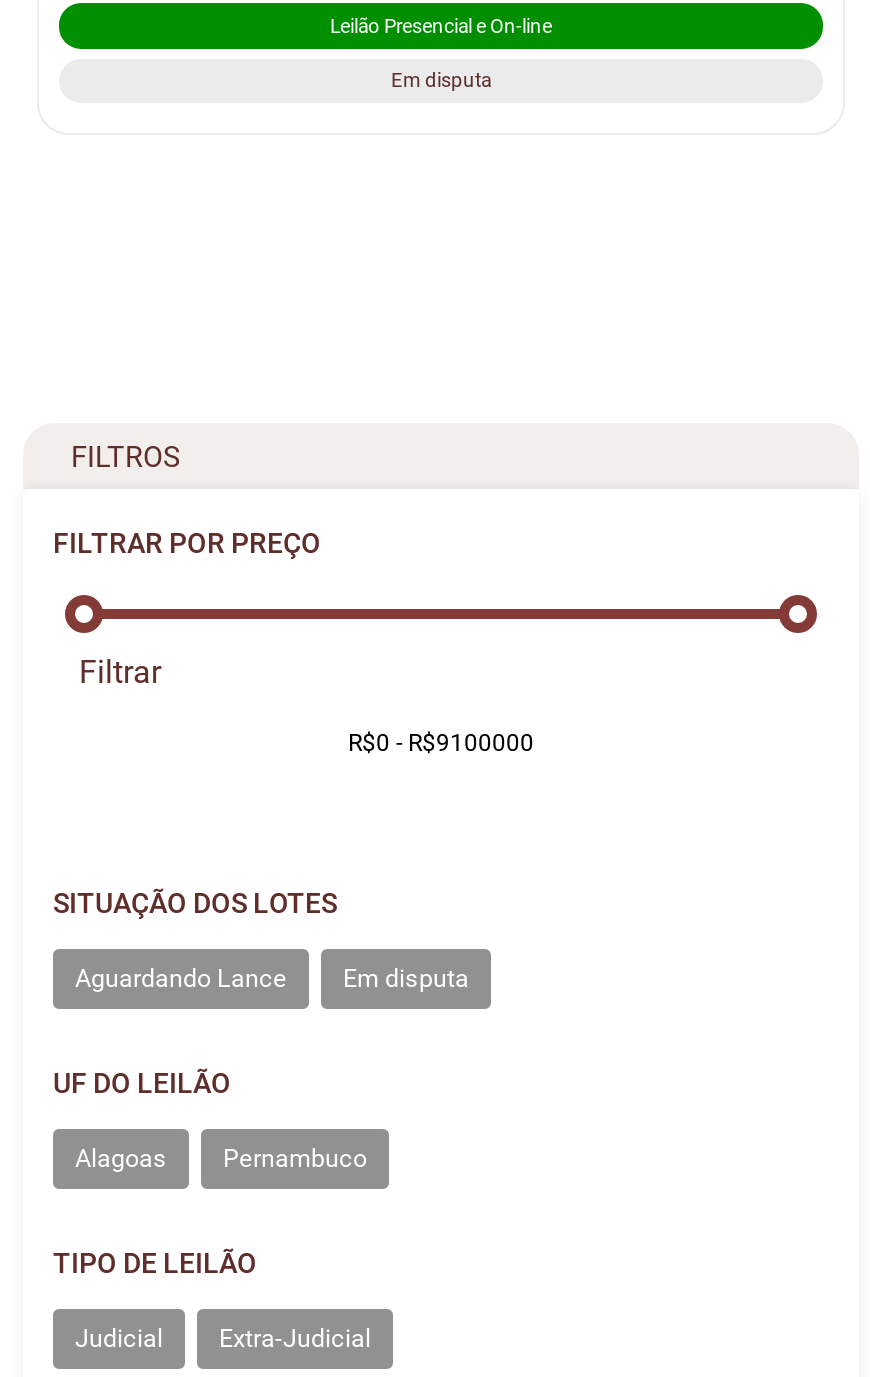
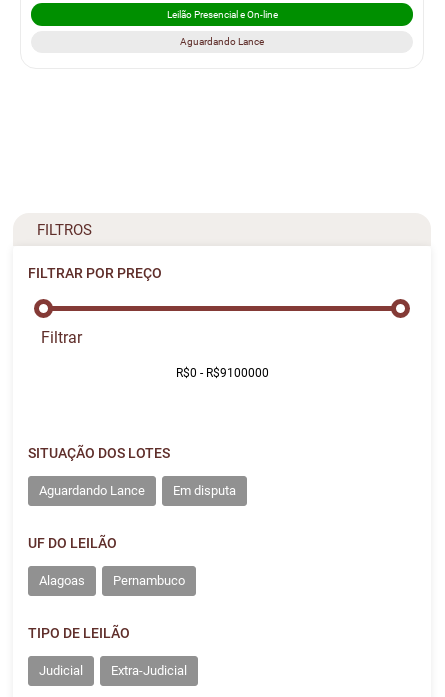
[391,69,491,91] Em disputa -> [180,36,264,47] Aguardando Lance

